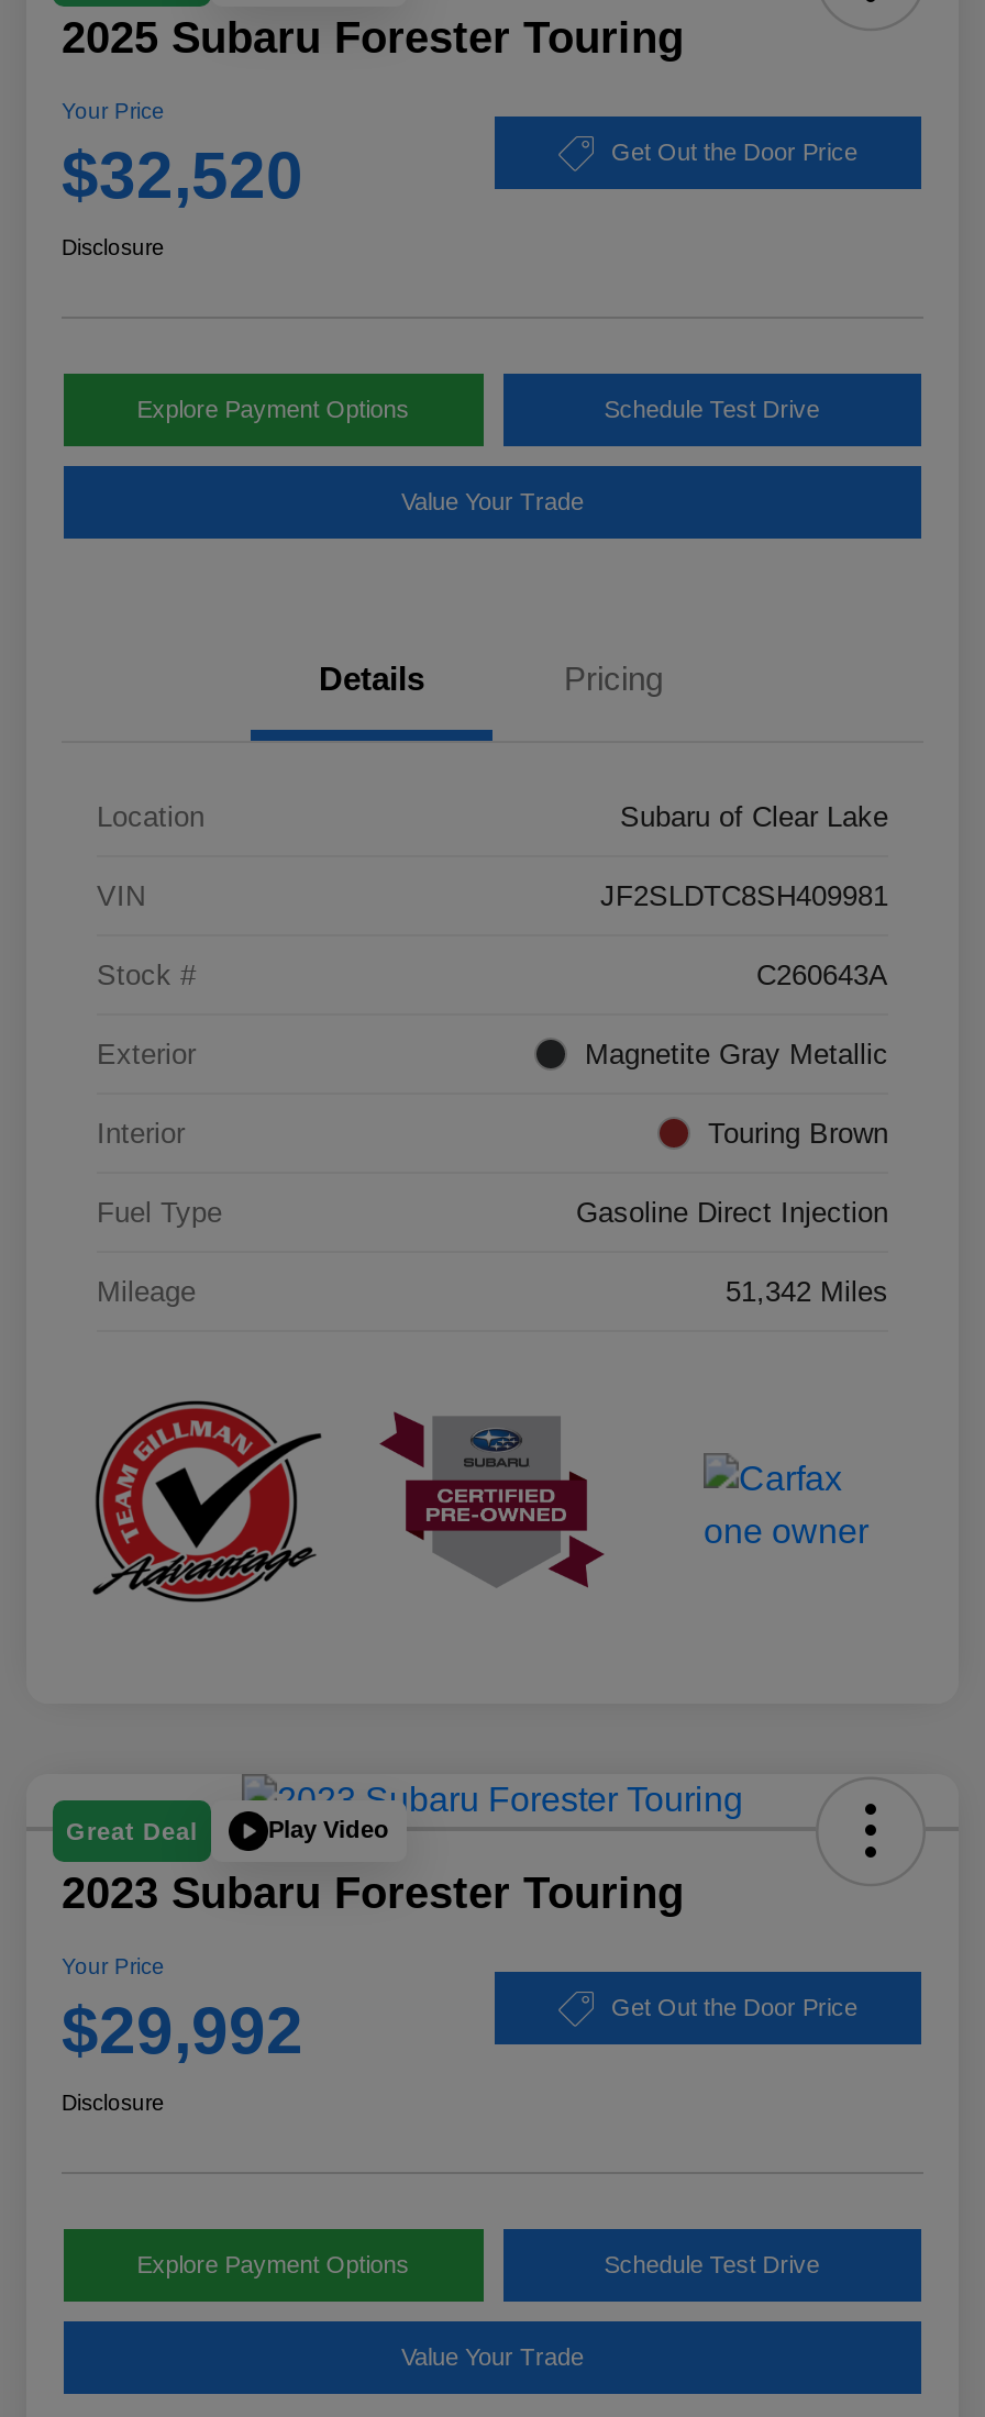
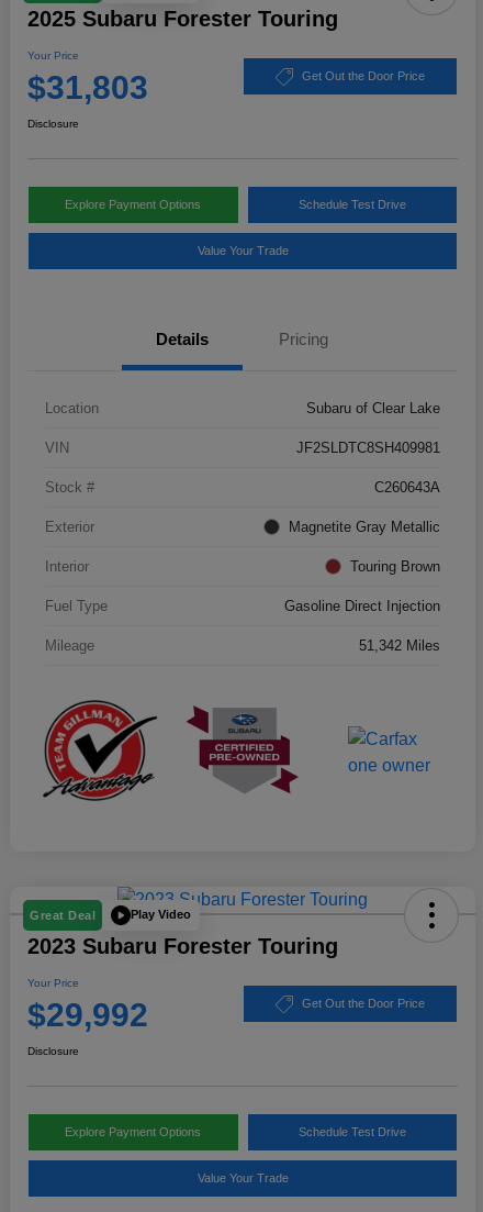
[62,138,303,211] $32,520 -> [27,69,148,105] $31,803

